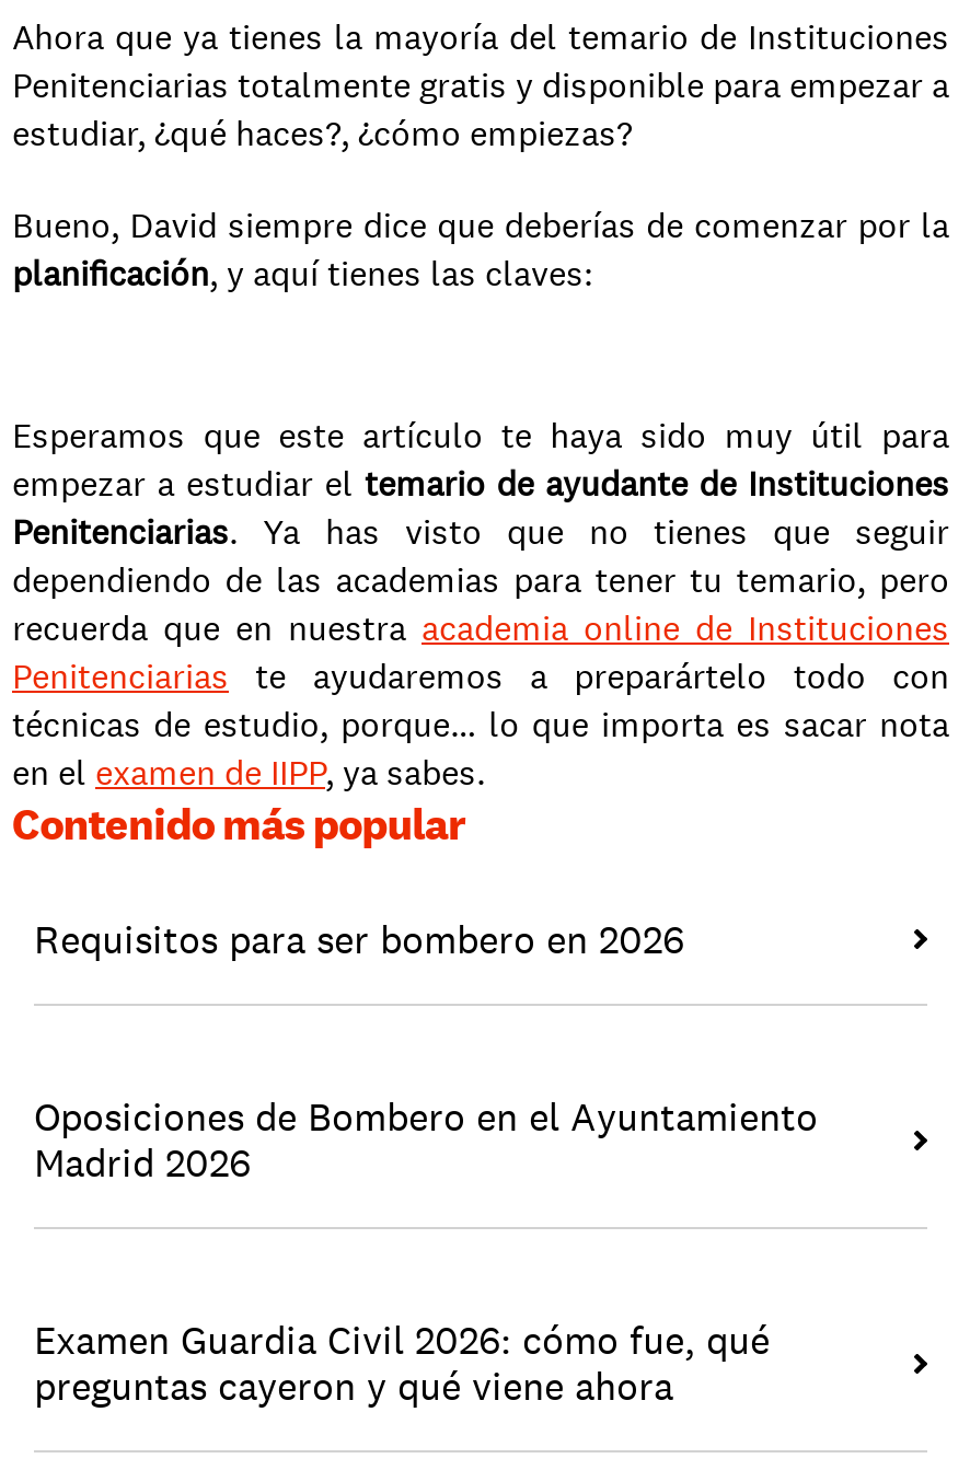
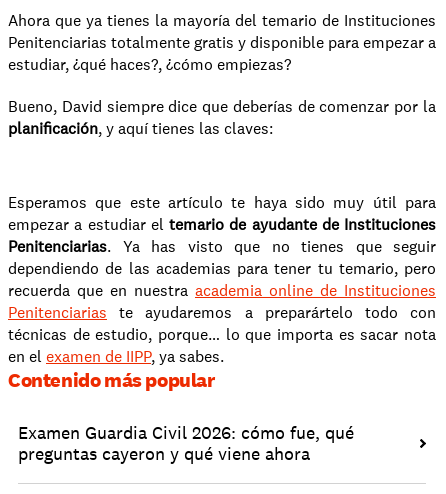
[34,914,684,964] Requisitos para ser bombero en 2026 -> none
[34,1091,818,1188] Oposiciones de Bombero en el Ayuntamiento | Madrid 2026 -> none

